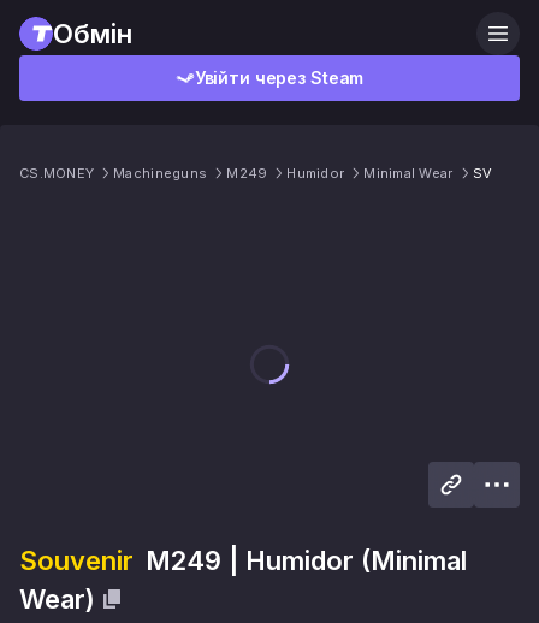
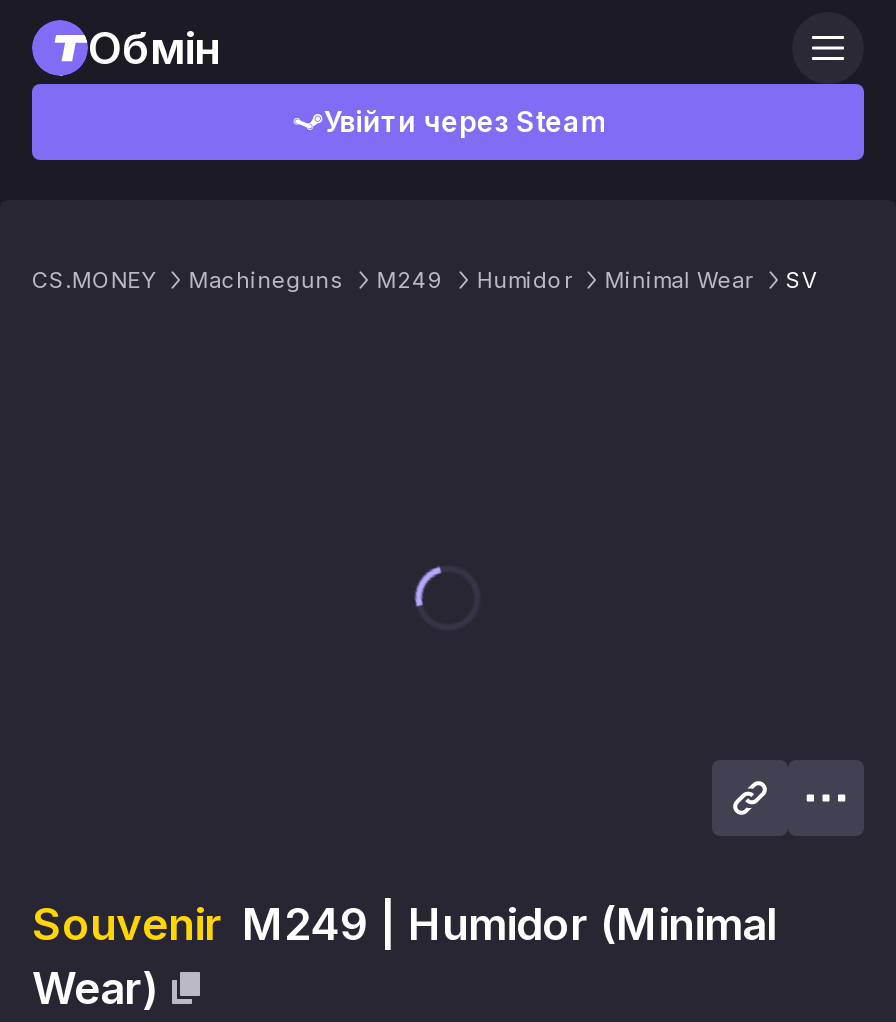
[250,346,290,385] [image] -> [414,566,480,630] [image]

